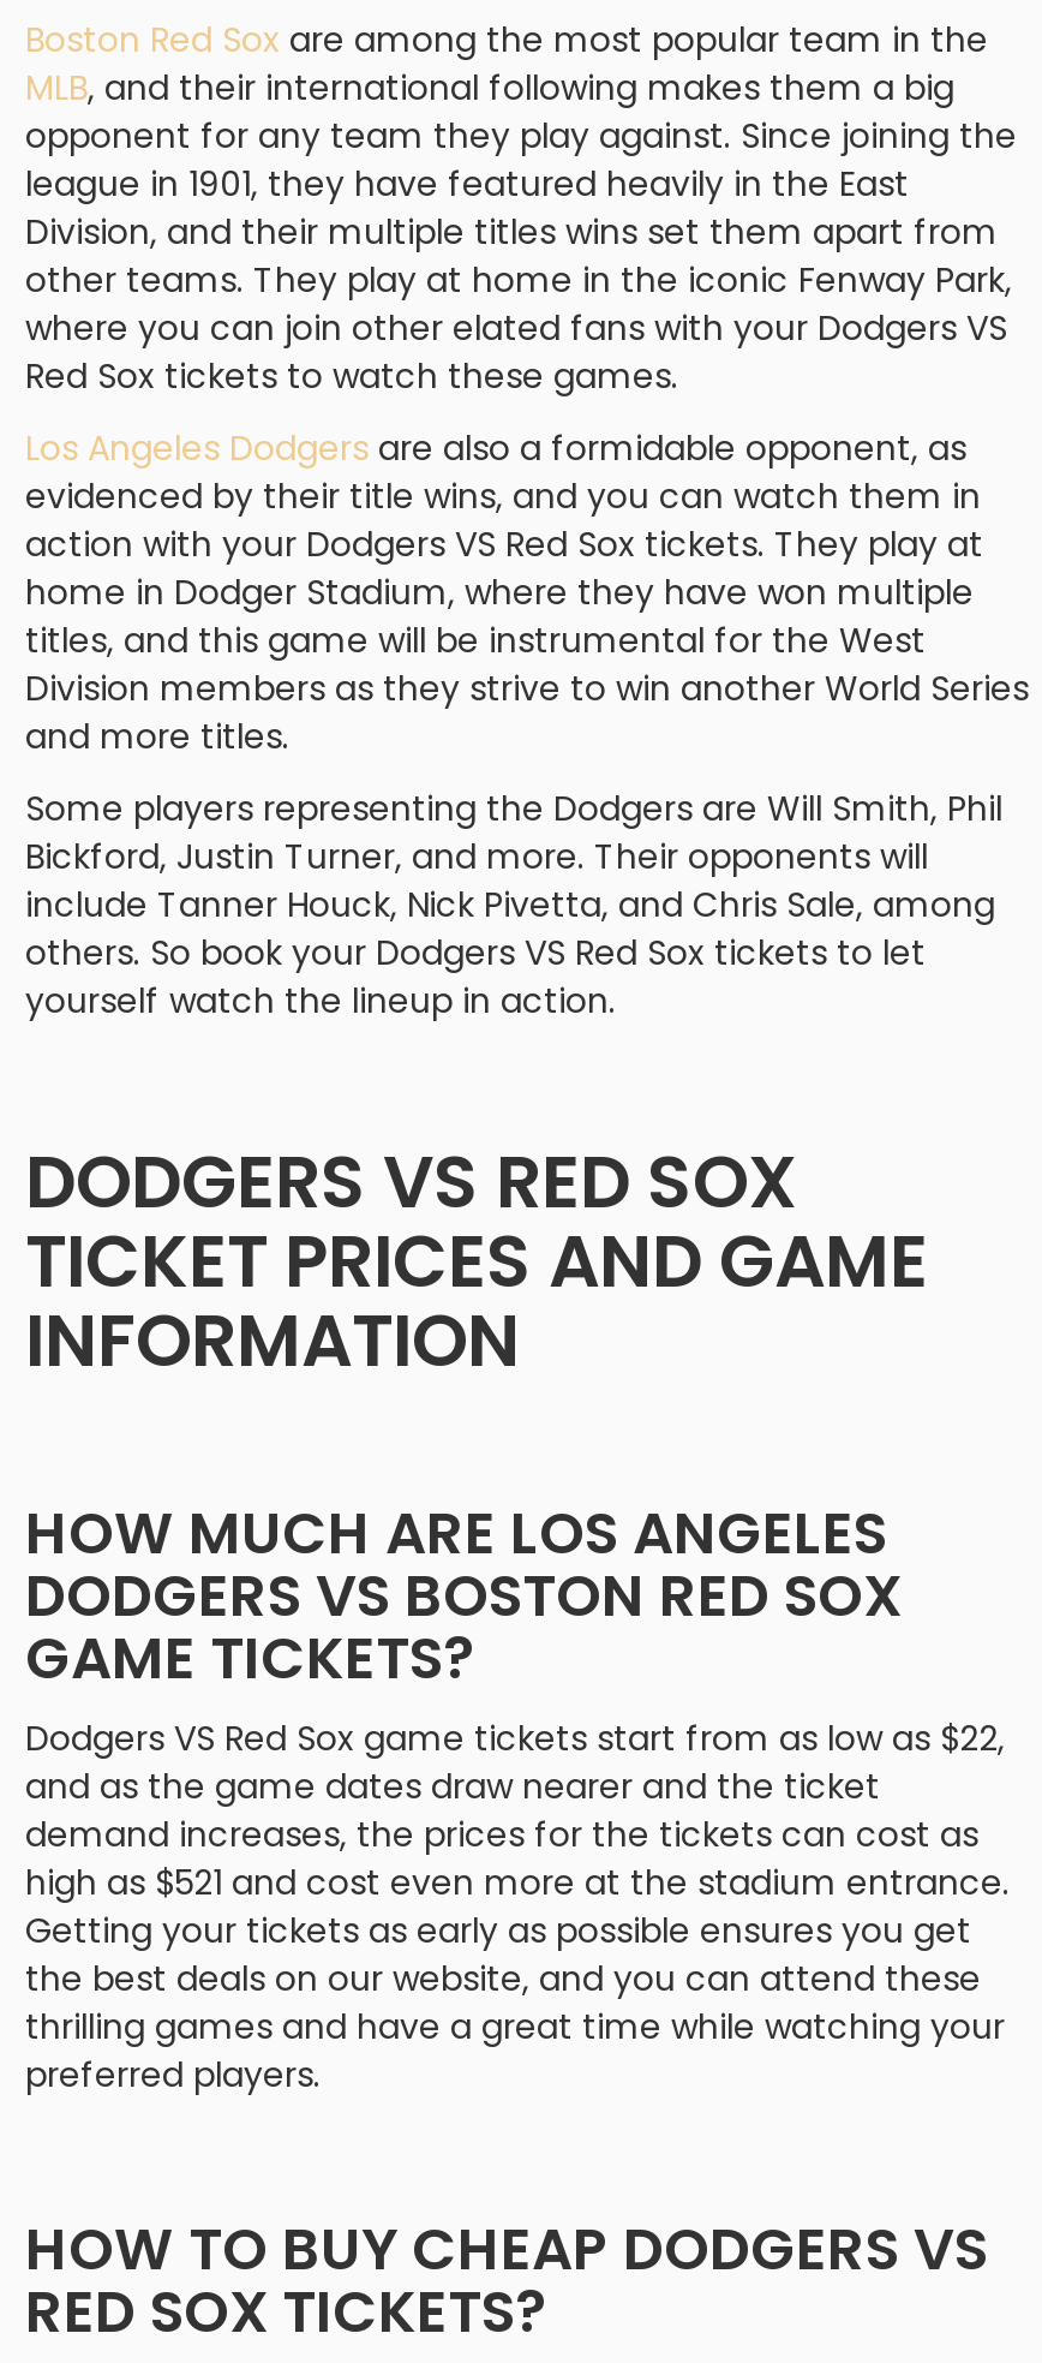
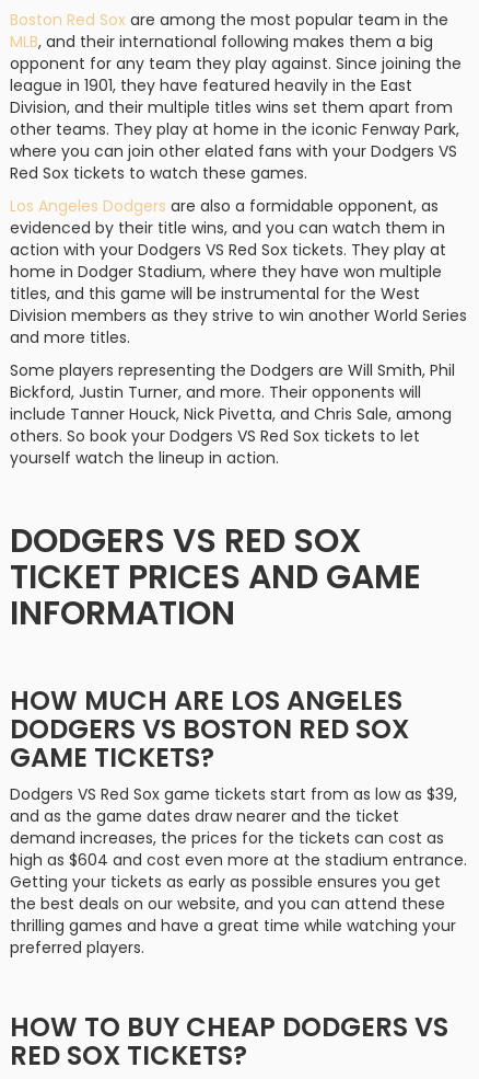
[25,1714,1005,1762] Dodgers VS Red Sox game tickets start from as low as $22, -> [10,783,457,805] Dodgers VS Red Sox game tickets start from as low as $39,
[25,1858,1010,1906] high as $521 and cost even more at the stadium entrance. -> [10,849,467,871] high as $604 and cost even more at the stadium entrance.

